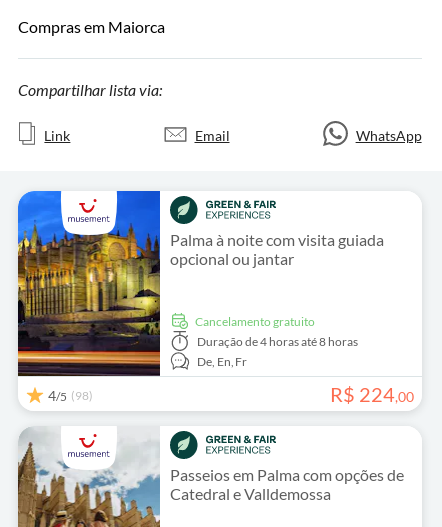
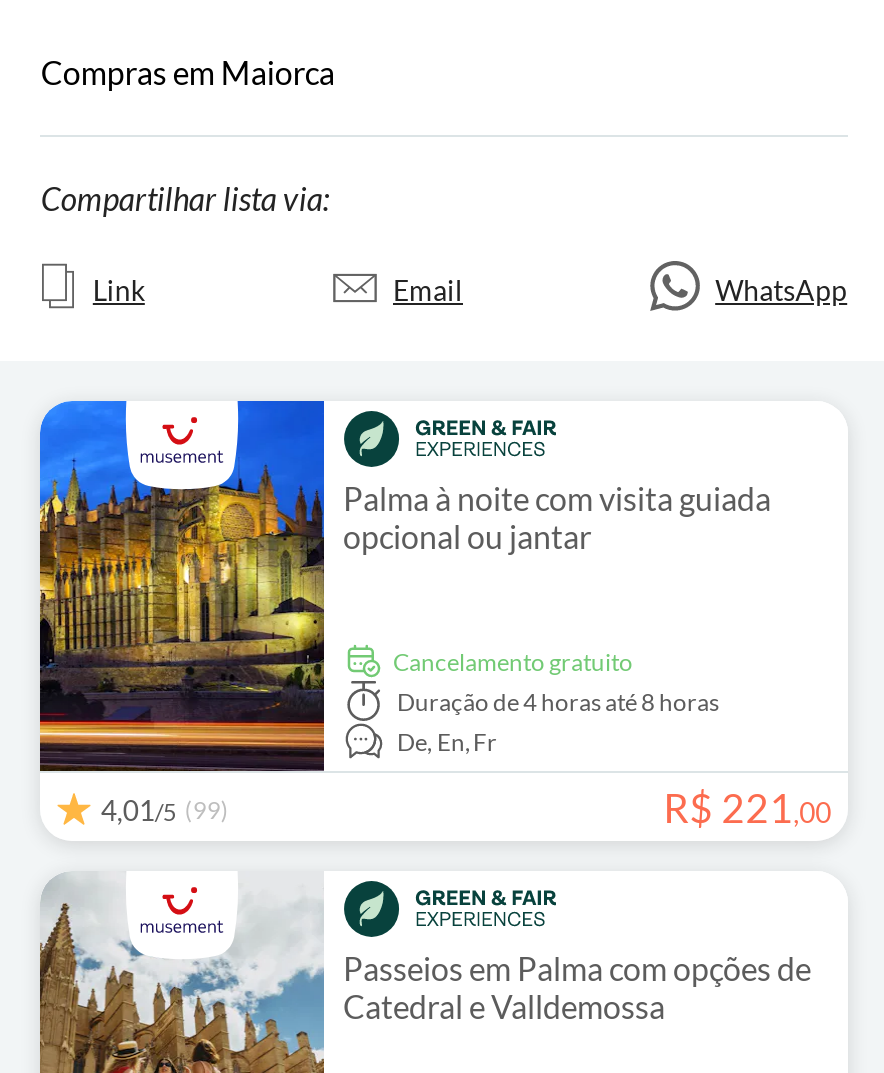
[48,387,93,404] 4/5 (98) -> [101,793,229,827] 4,01/5 (99)
[330,382,414,406] R$ 224, 00 -> [663,783,831,831] R$ 221, 00

